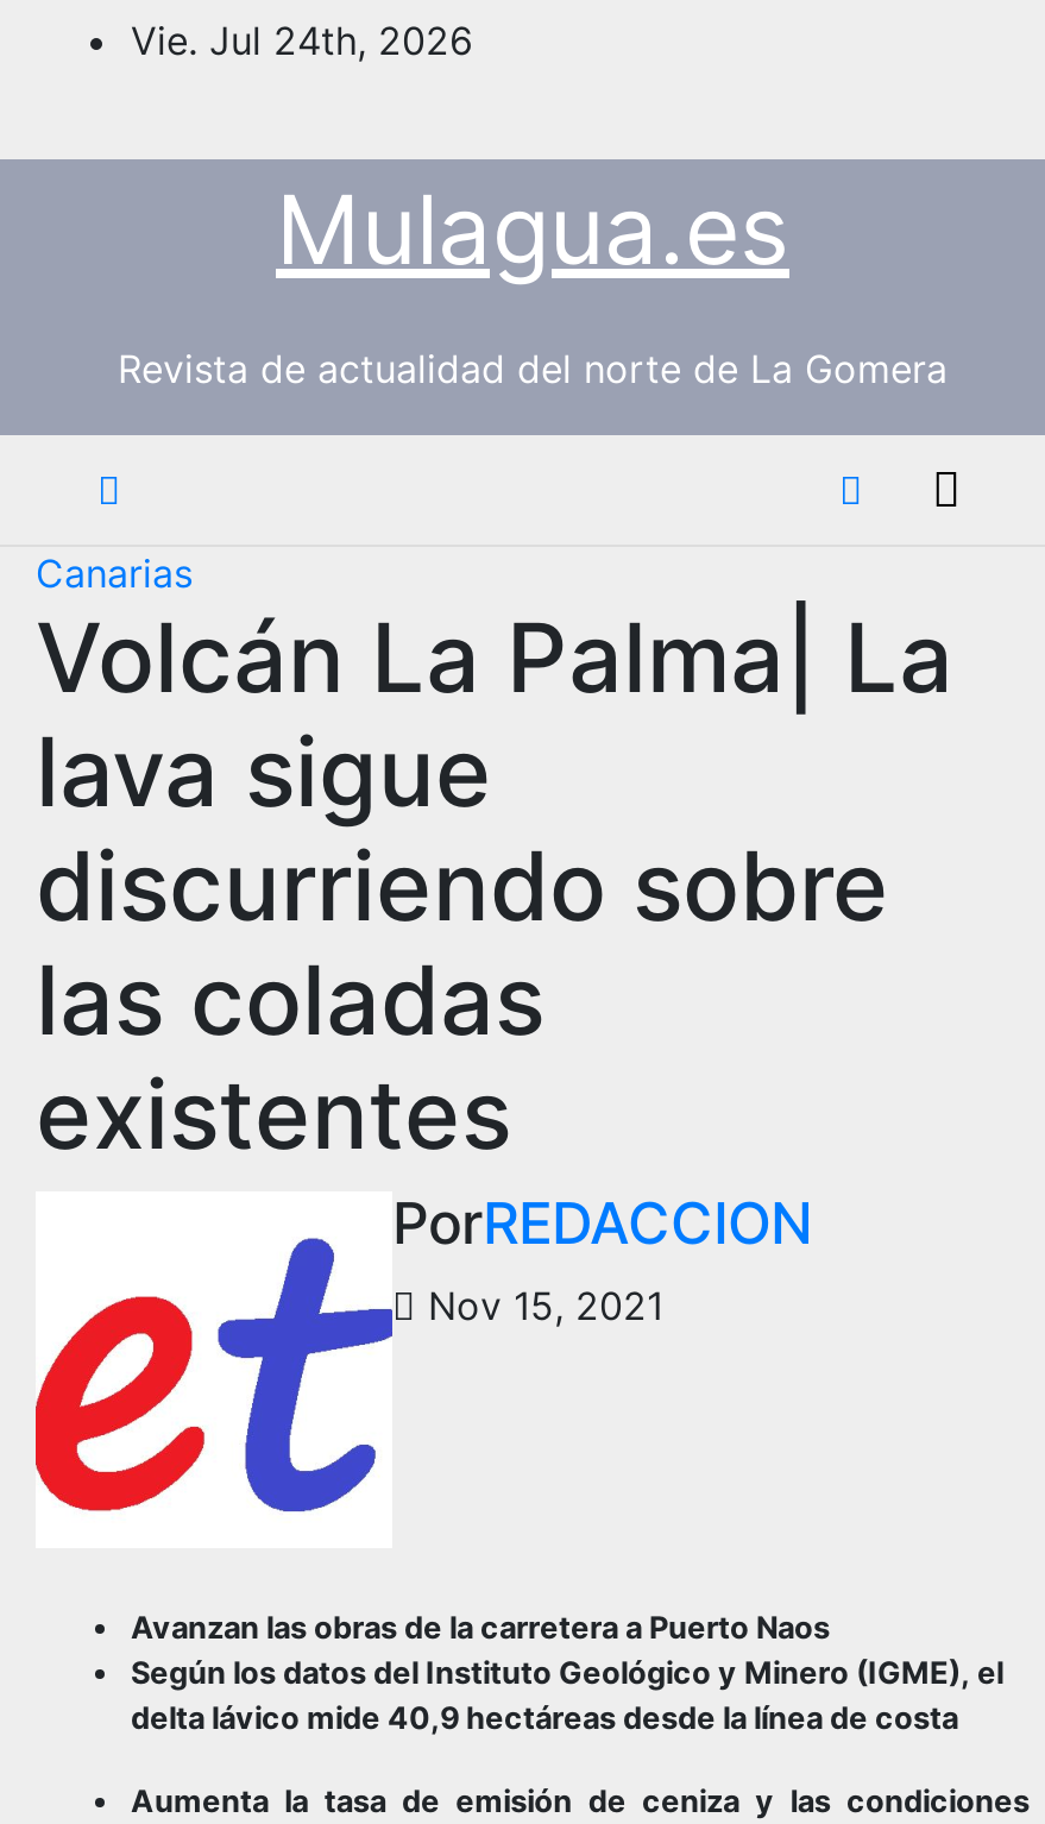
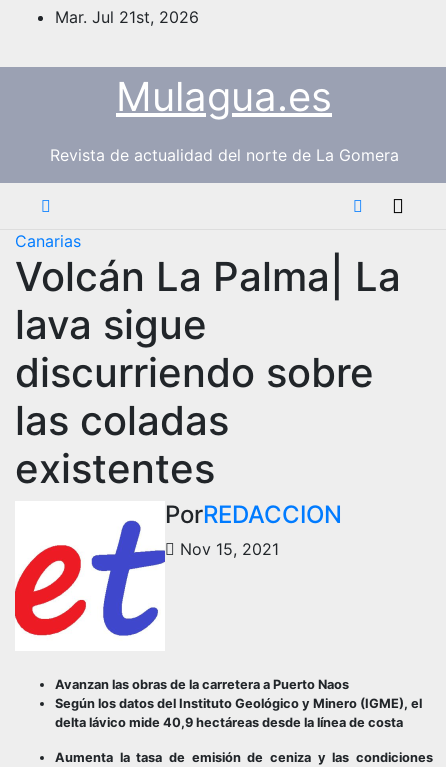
[131,17,473,64] Vie. Jul 24th, 2026 -> [55,7,199,27] Mar. Jul 21st, 2026

